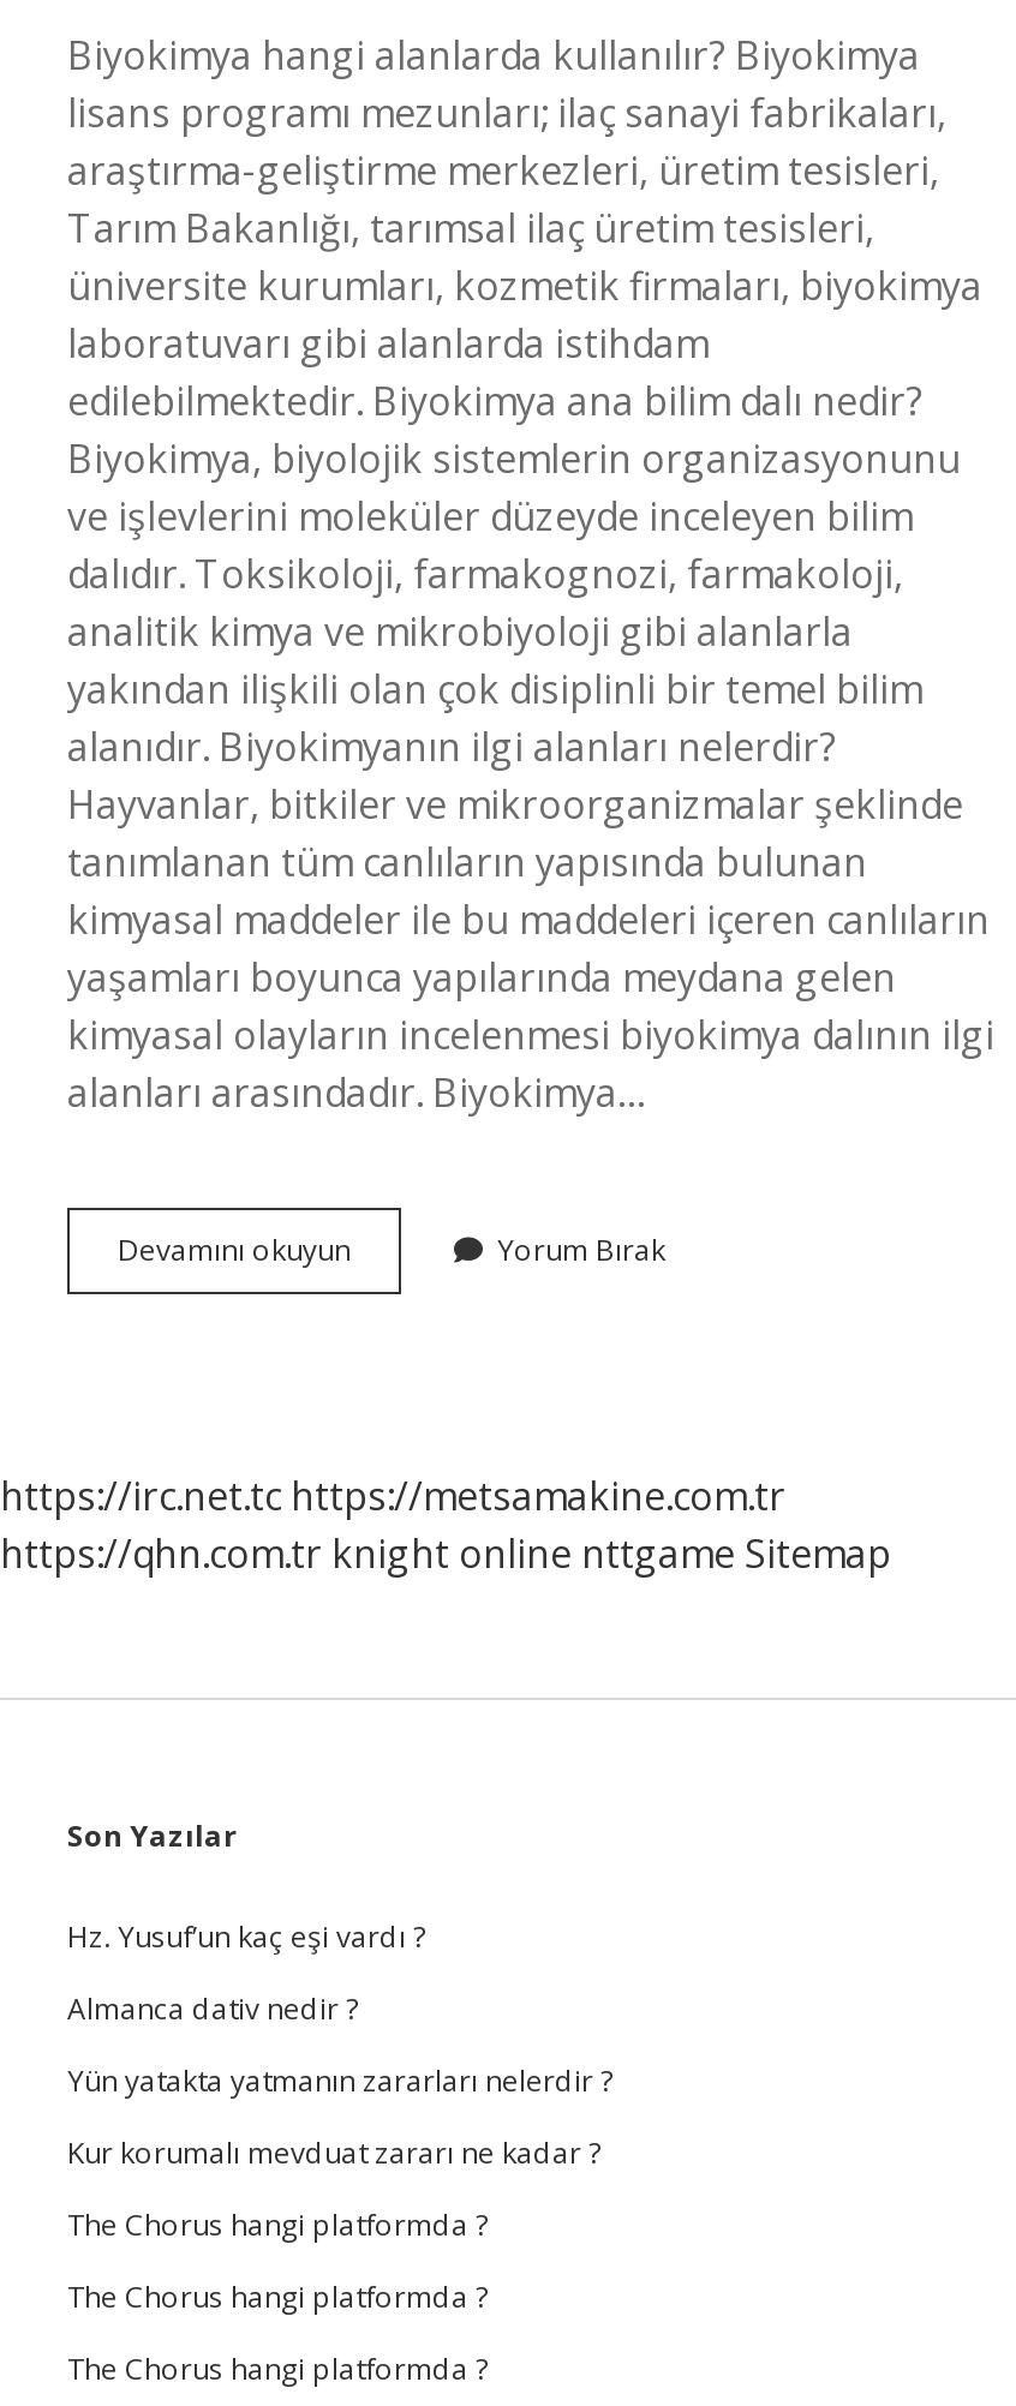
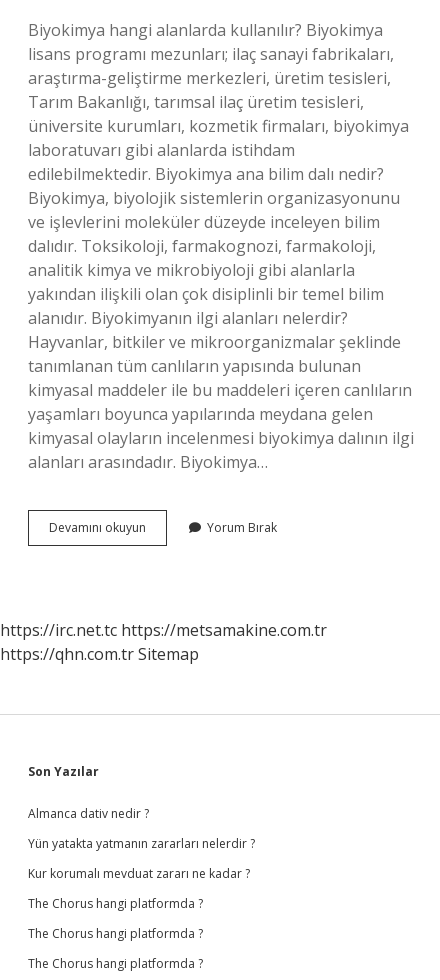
[0,1527,891,1580] https://qhn.com.tr knight online nttgame Sitemap -> [0,643,199,665] https://qhn.com.tr Sitemap
[67,1916,425,1957] Hz. Yusuf’un kaç eşi vardı ? -> none

